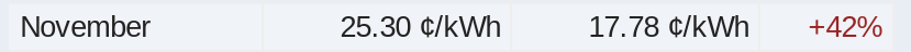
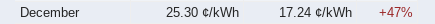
[20,11,150,43] November -> [20,5,79,20] December
[589,11,883,43] 17.78 ¢/kWh | +42% -> [279,5,413,20] 17.24 ¢/kWh | +47%

